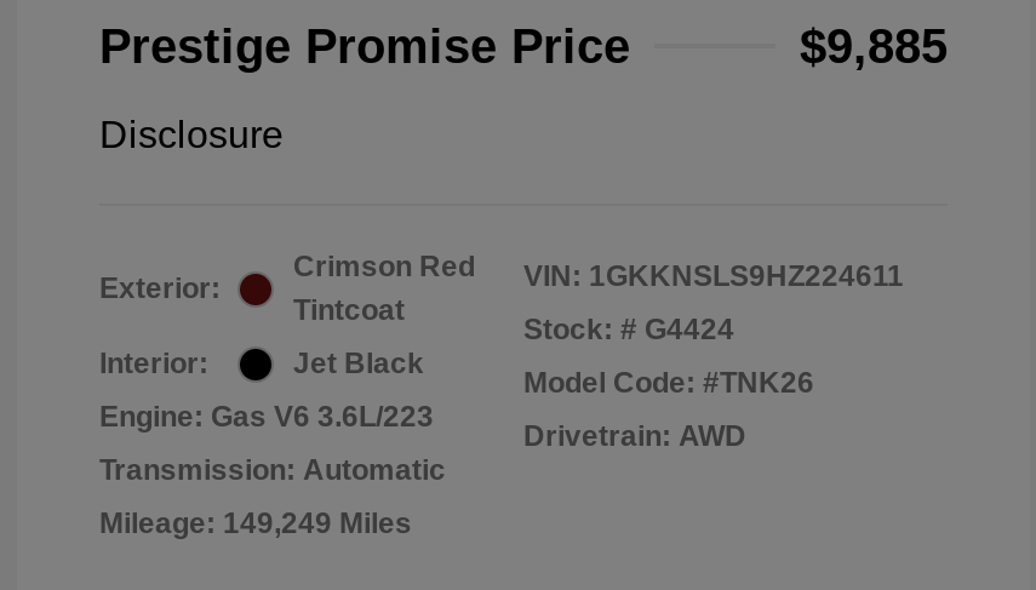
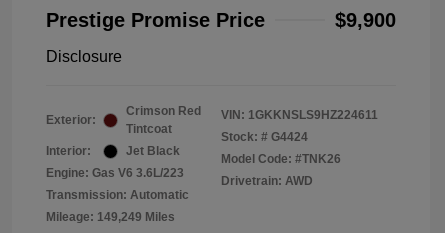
[800,19,948,72] $9,885 -> [335,9,396,31] $9,900

